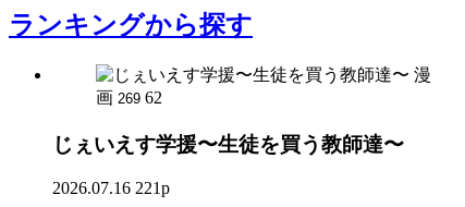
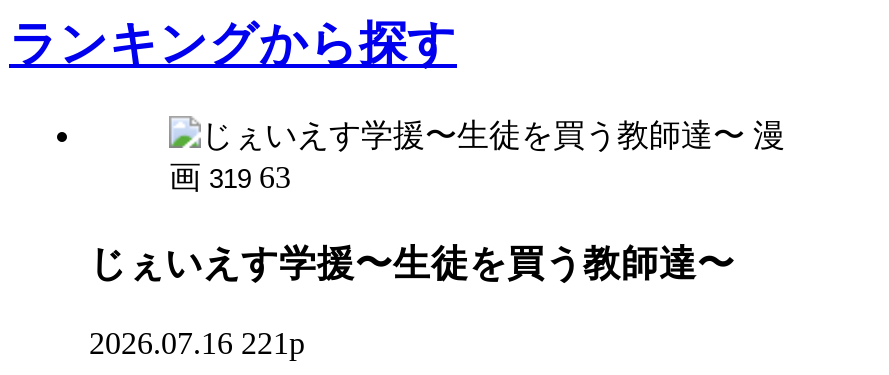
[96,88,162,107] 画 269 62 -> [169,160,291,194] 画 319 63

